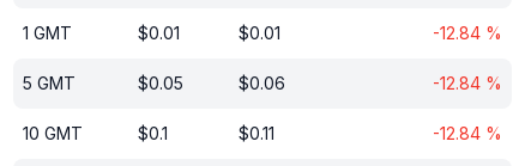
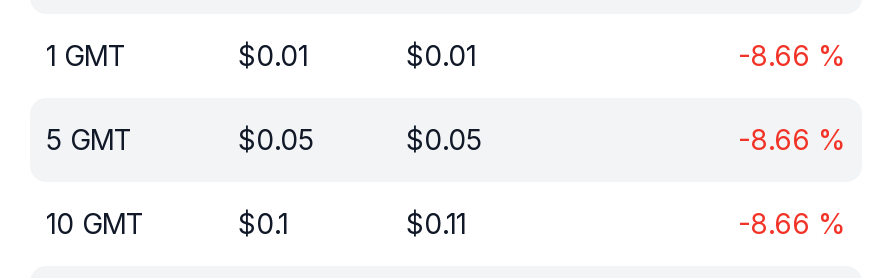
[433,23,502,43] -12.84% -> [738,38,846,72] -8.66%
[239,73,285,93] $0.06 -> [406,122,482,156] $0.05
[433,73,502,93] -12.84% -> [738,122,846,156] -8.66%
[433,123,502,143] -12.84% -> [738,206,846,240] -8.66%

